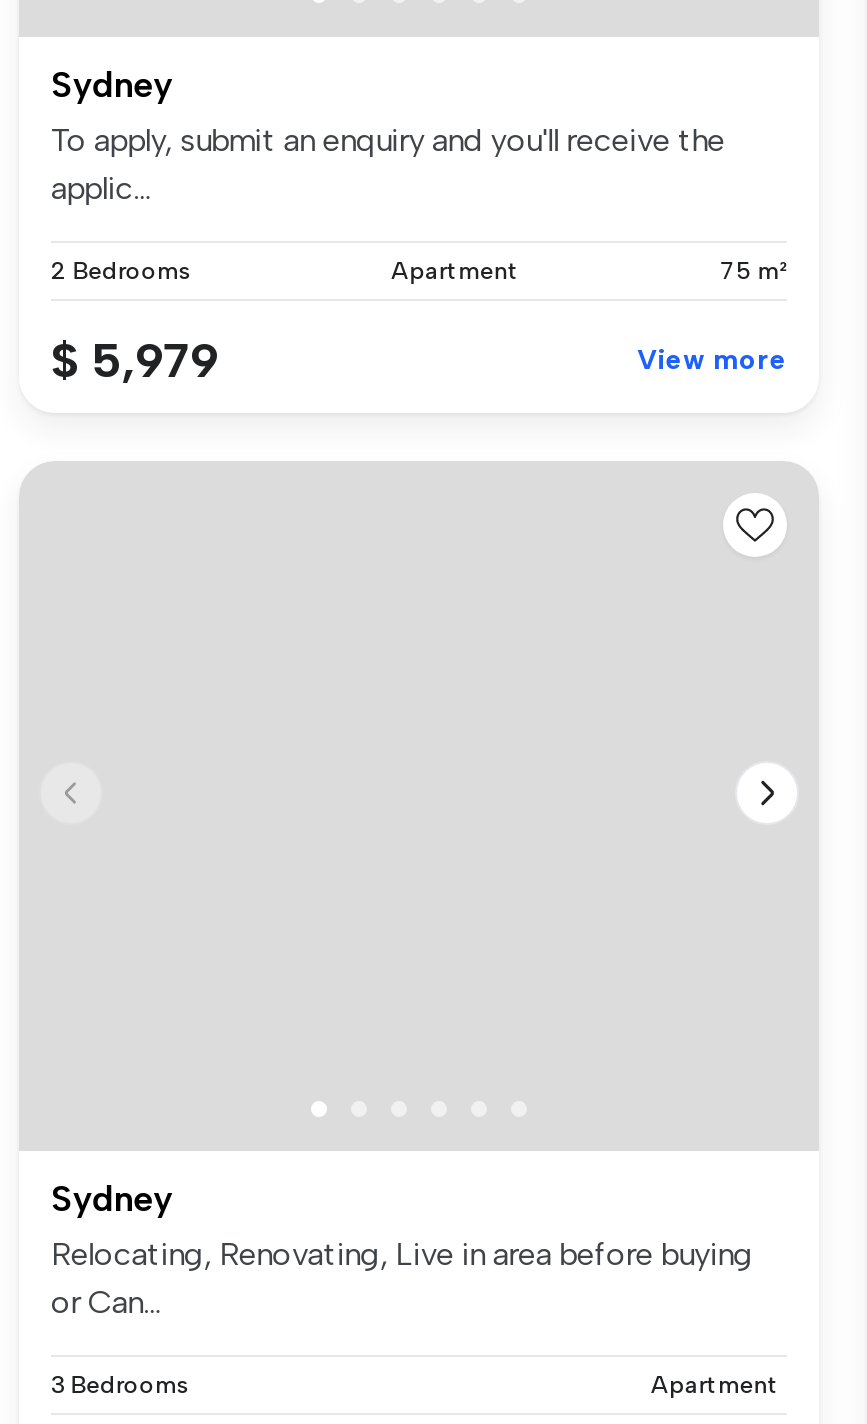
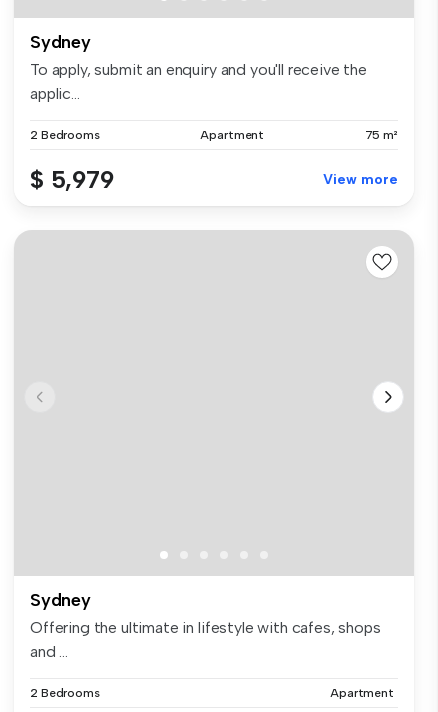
[51,1235,753,1321] Relocating, Renovating, Live in area before buying | or Can... -> [30,618,381,661] Offering the ultimate in lifestyle with cafes, shops | and ...
[51,1371,189,1399] 3 Bedrooms -> [30,686,100,700] 2 Bedrooms

